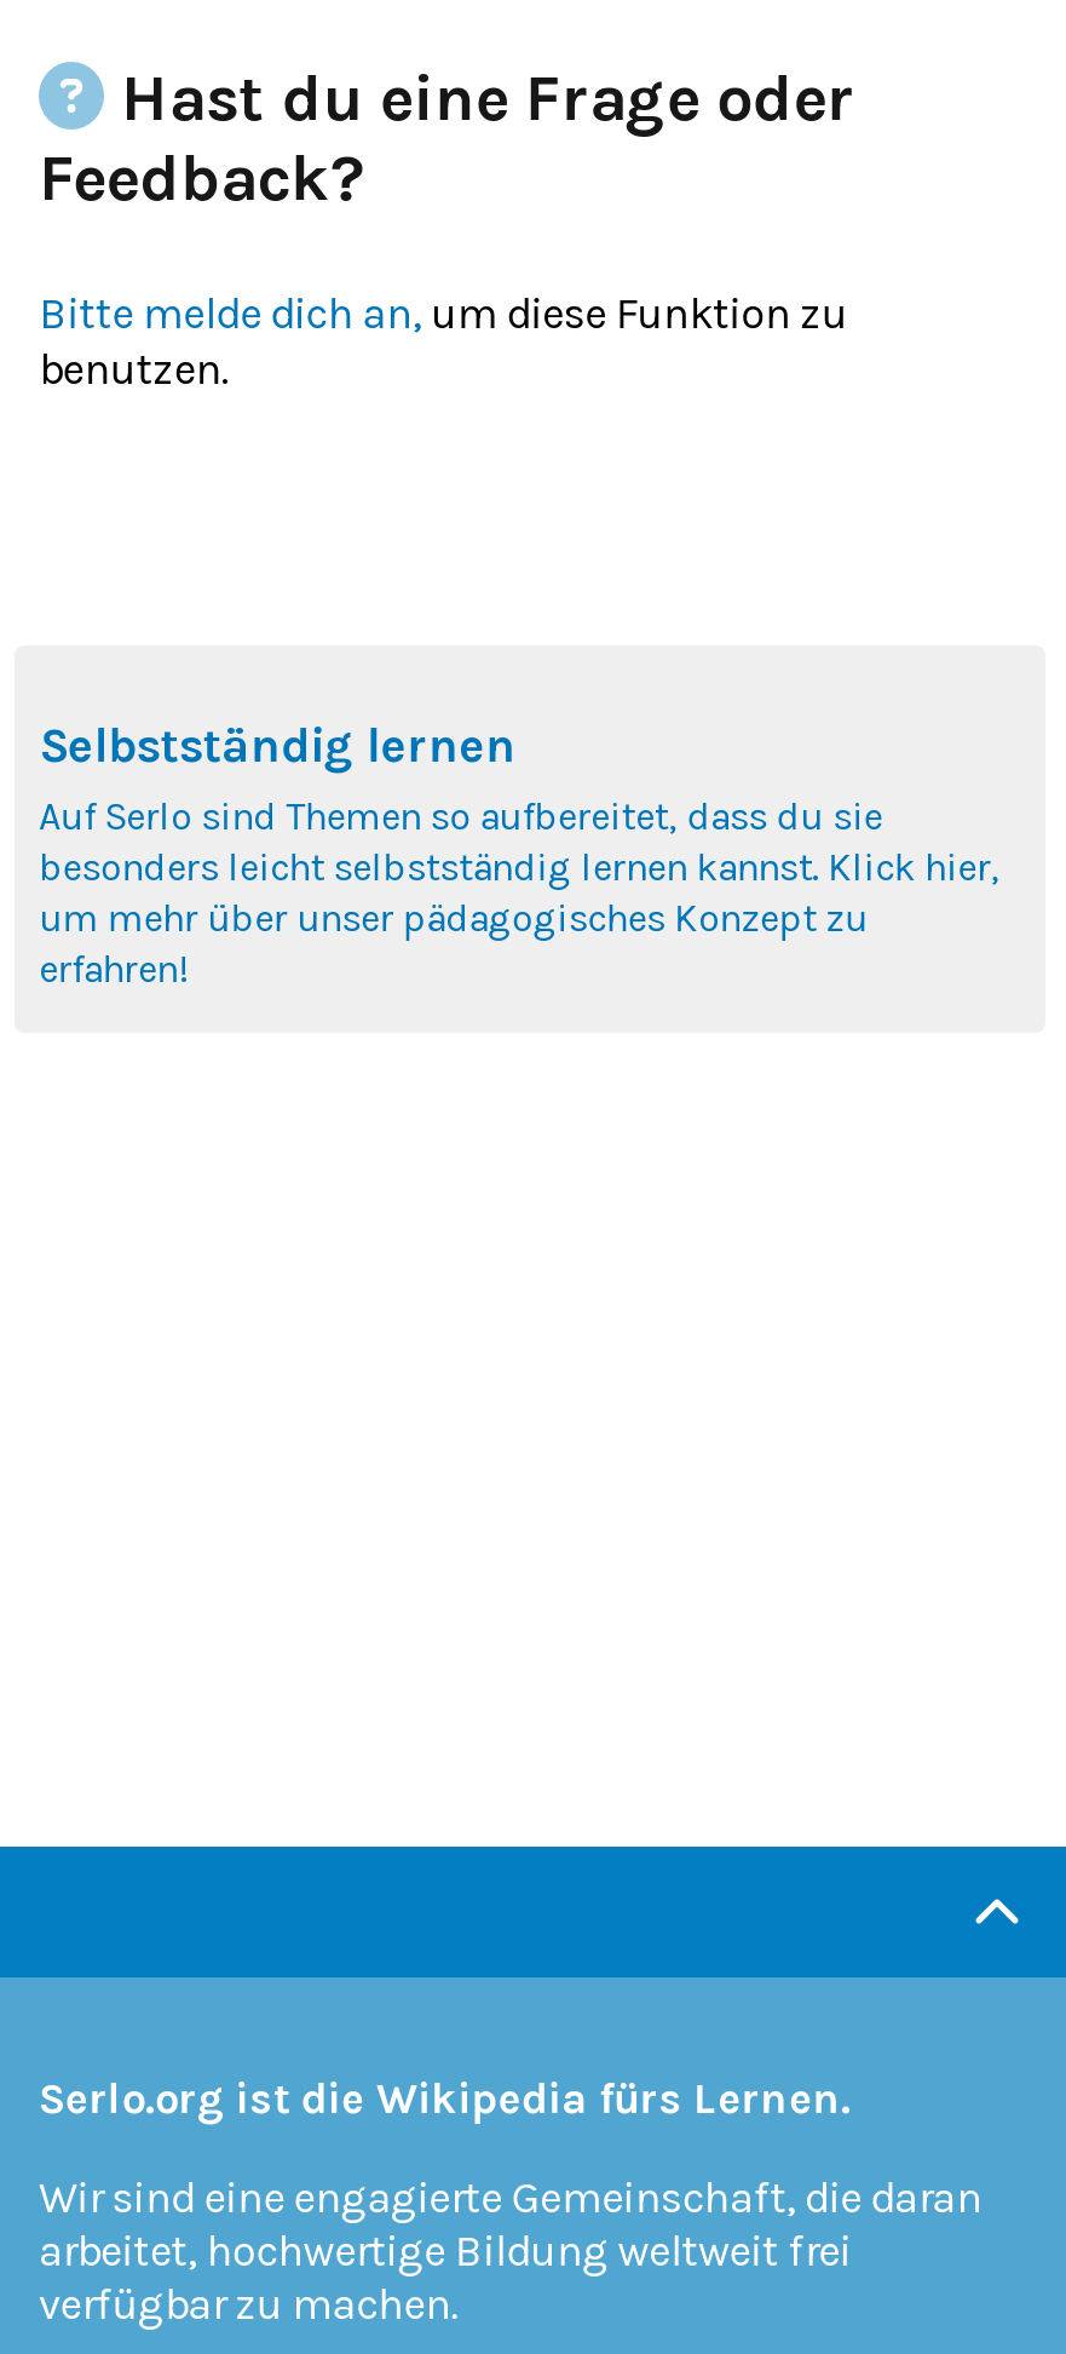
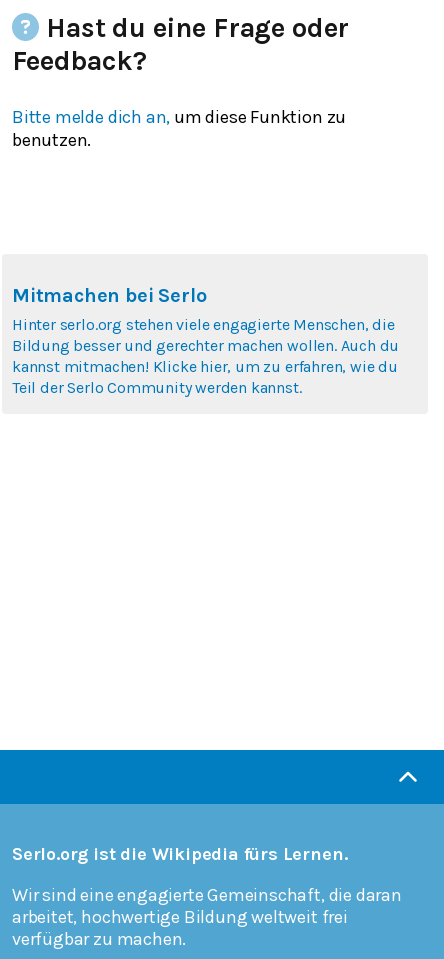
[39,719,999,992] Selbstständig lernen | Auf Serlo sind Themen so aufbereitet, dass du sie | besonders leicht selbstständig lernen kannst. Klick hier, | um mehr über unser pädagogisches Konzept zu | erfahren! -> [12,284,399,397] Mitmachen bei Serlo | Hinter serlo.org stehen viele engagierte Menschen, die | Bildung besser und gerechter machen wollen. Auch du | kannst mitmachen! Klicke hier, um zu erfahren, wie du | Teil der Serlo Community werden kannst.

